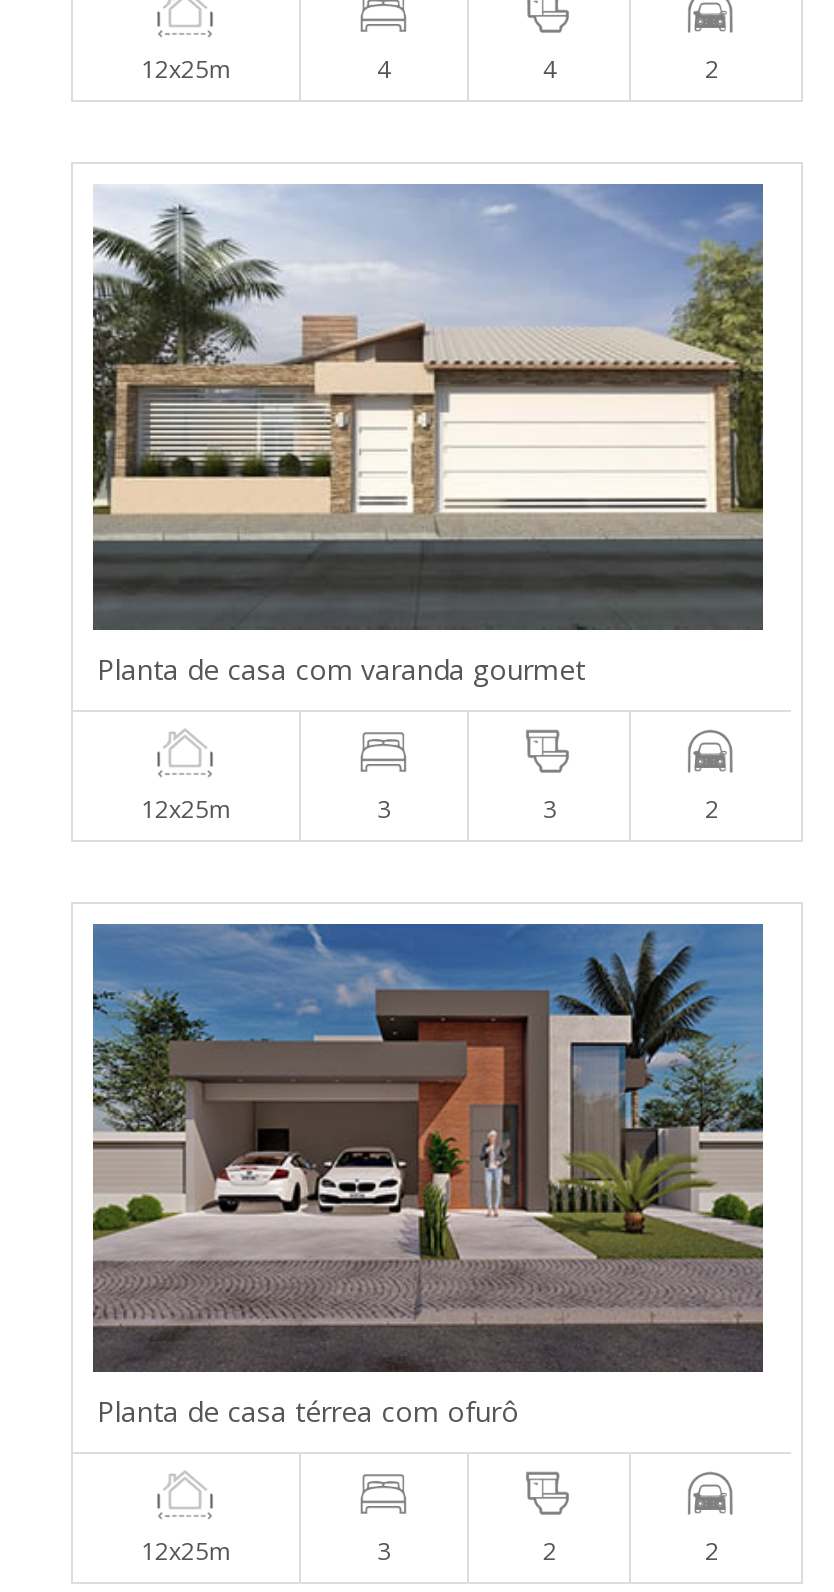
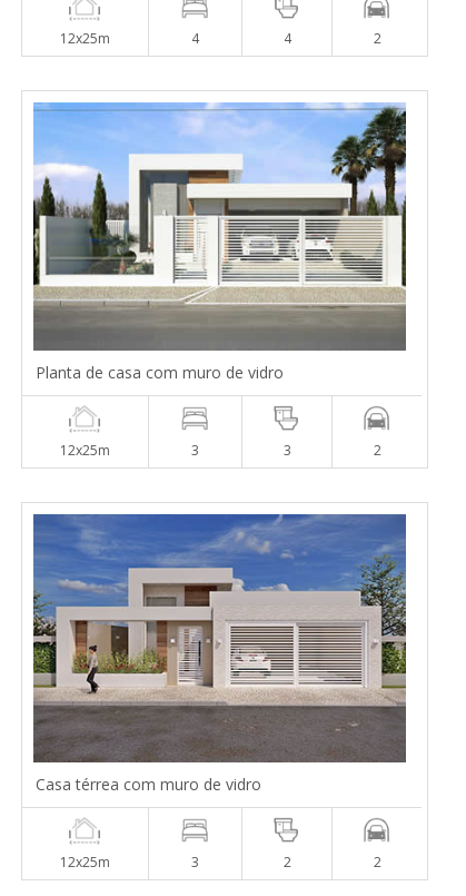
[91,184,765,689] [image] | Planta de casa com varanda gourmet -> [32,102,407,383] [image] | Planta de casa com muro de vidro
[91,924,763,1429] [image] | Planta de casa térrea com ofurô -> [33,514,407,795] [image] | Casa térrea com muro de vidro

